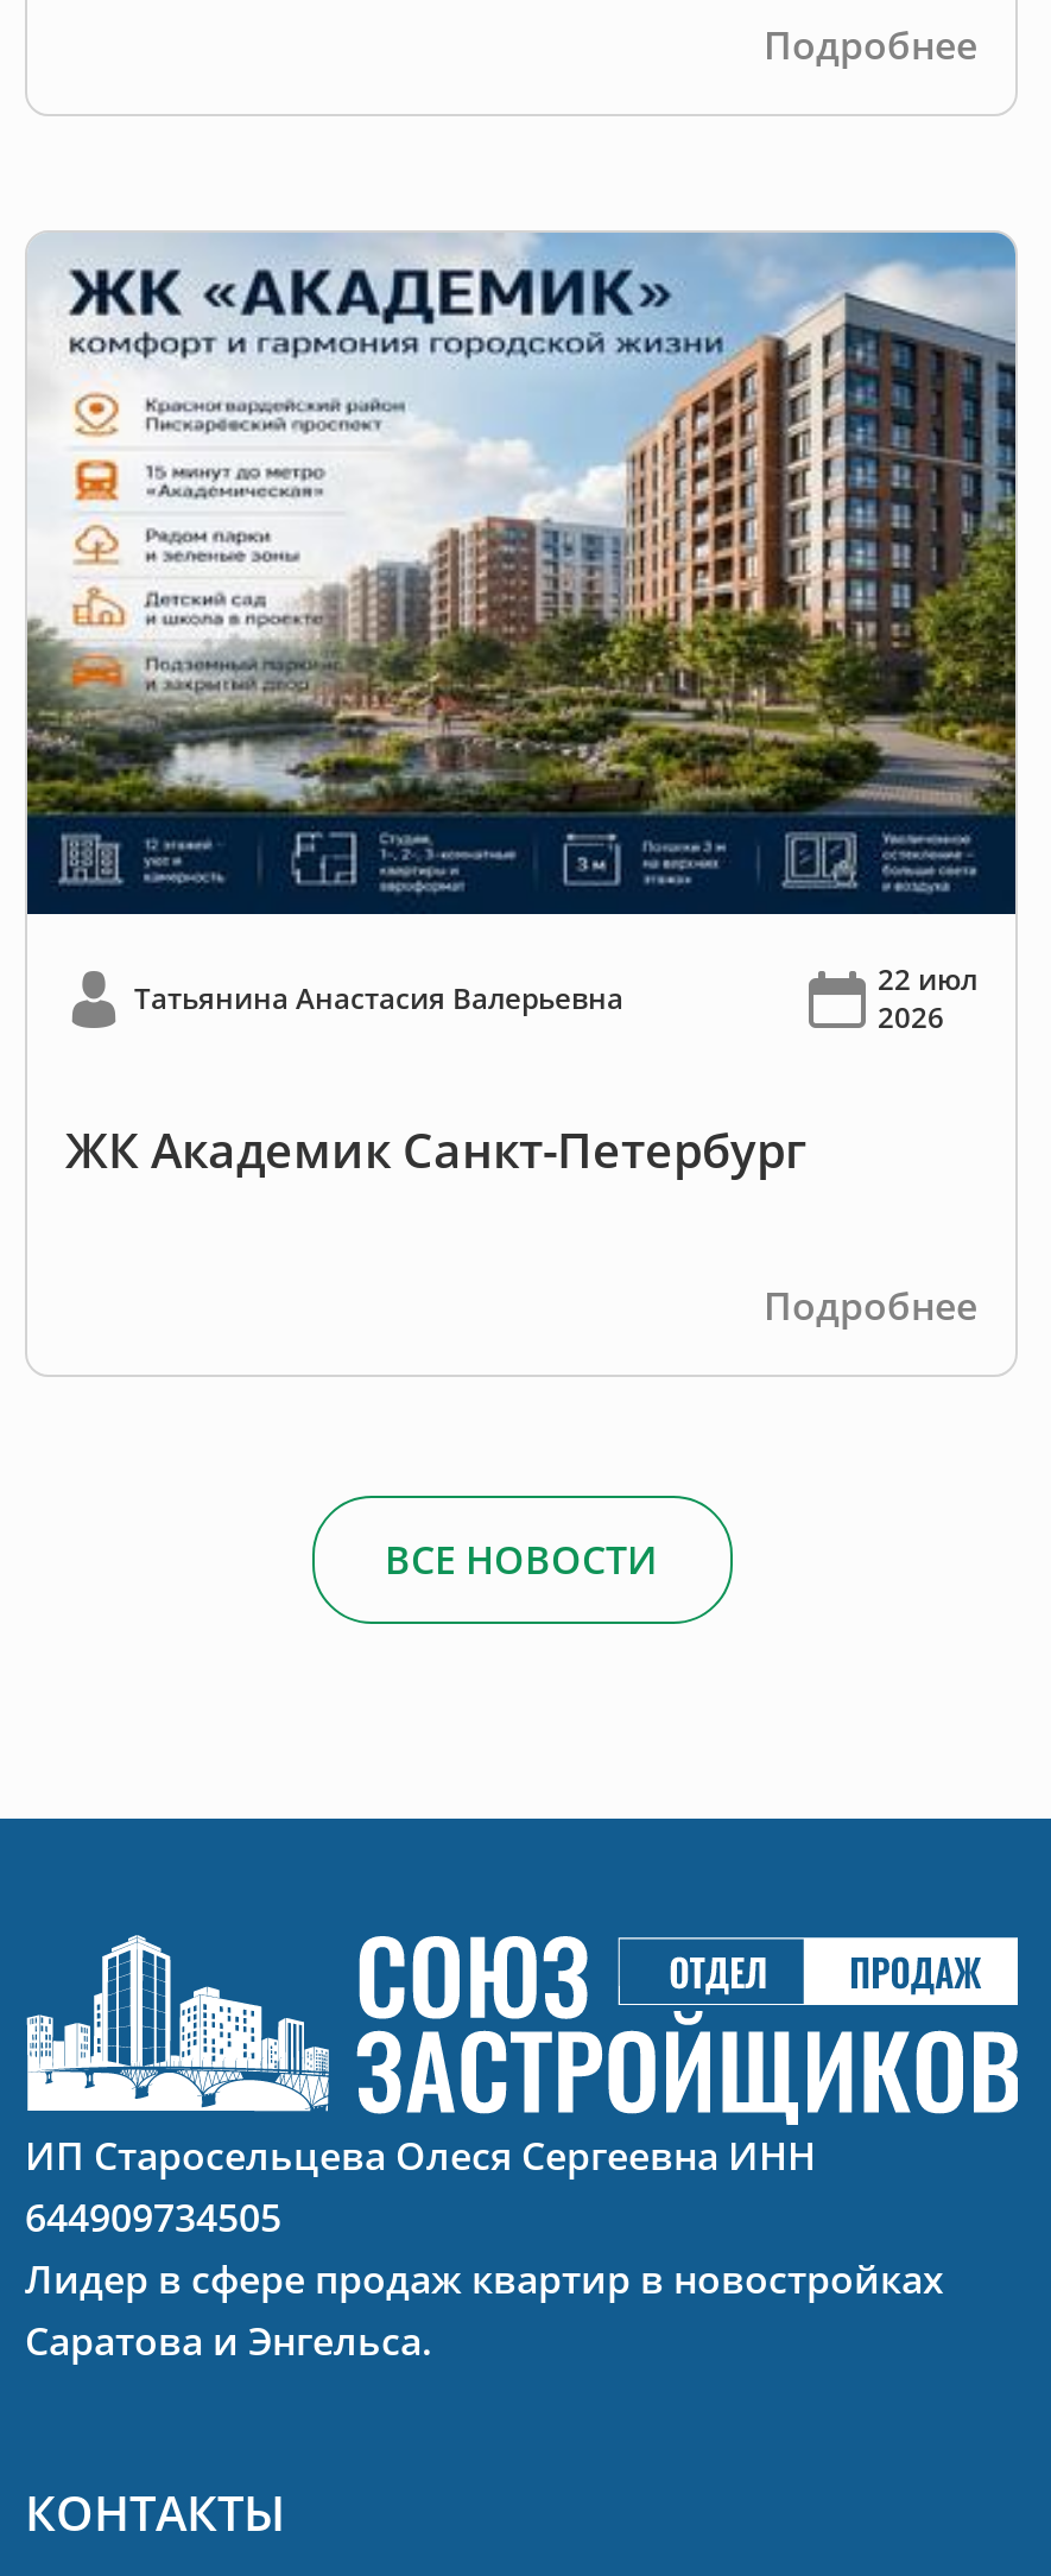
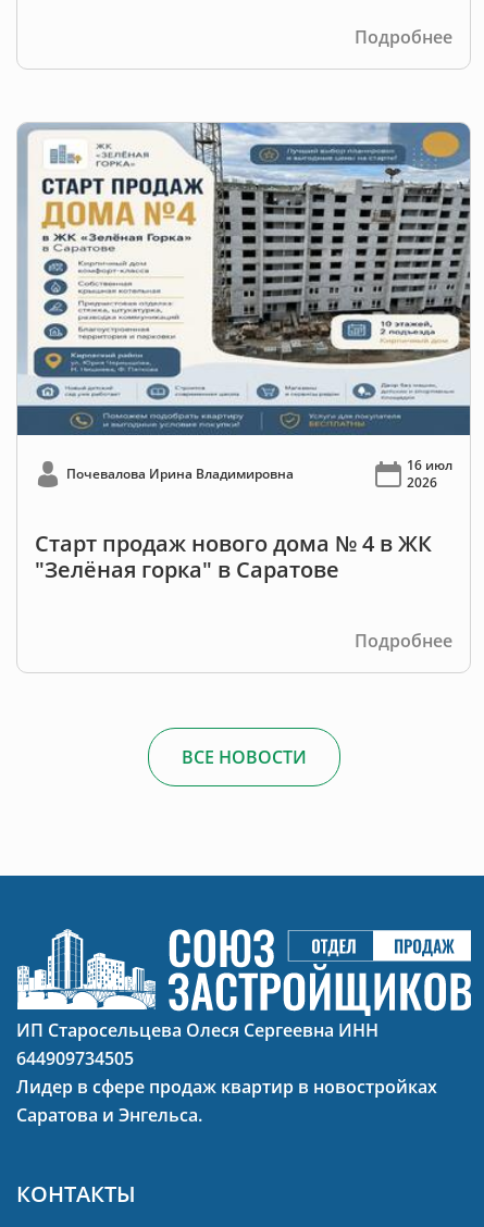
[25,233,1018,1018] [image] | Татьянина Анастасия Валерьевна | 22 июл -> [16,123,471,483] [image] | Почевалова Ирина Владимировна | 16 июл
[65,1118,806,1182] ЖК Академик Санкт-Петербург -> [35,528,432,584] Старт продаж нового дома № 4 в ЖК | "Зелёная горка" в Саратове

